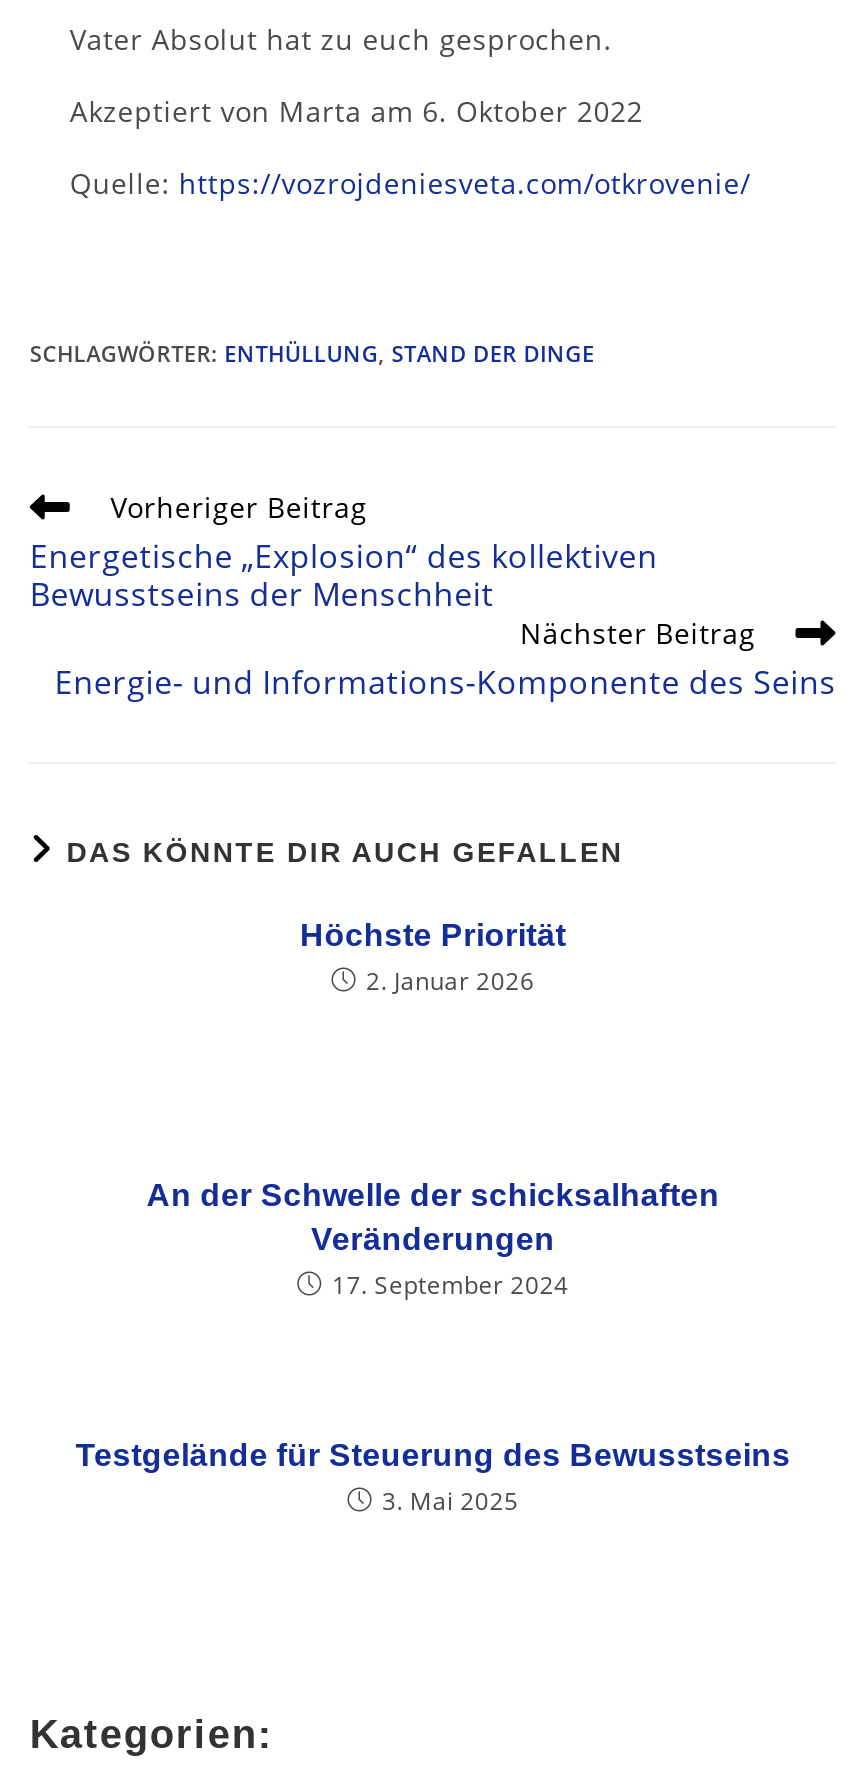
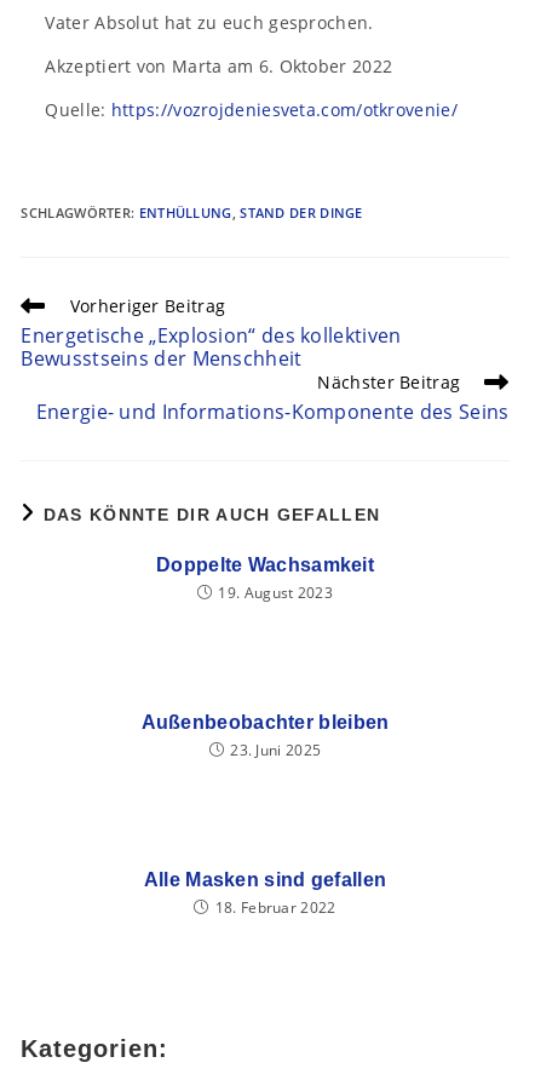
[300,918,566,998] Höchste Priorität | 2. Januar 2026 -> [156,555,374,603] Doppelte Wachsamkeit | 19. August 2023
[147,1178,719,1302] An der Schwelle der schicksalhaften | Veränderungen | 17. September 2024 -> [141,712,389,760] Außenbeobachter bleiben | 23. Juni 2025
[75,1438,791,1518] Testgelände für Steuerung des Bewusstseins | 3. Mai 2025 -> [144,869,386,918] Alle Masken sind gefallen | 18. Februar 2022

